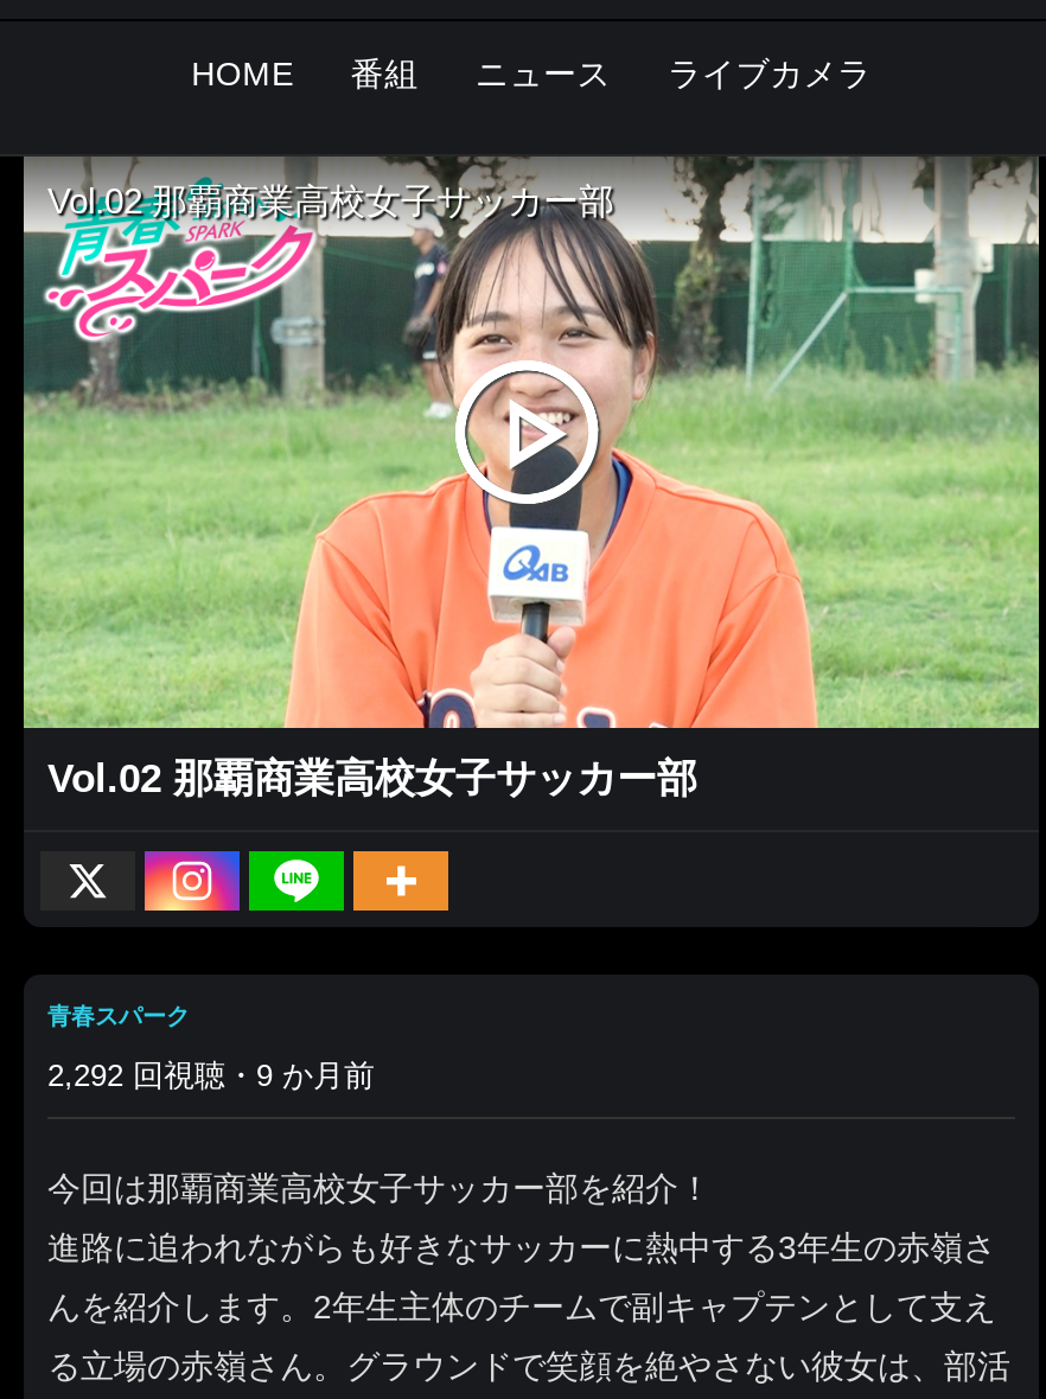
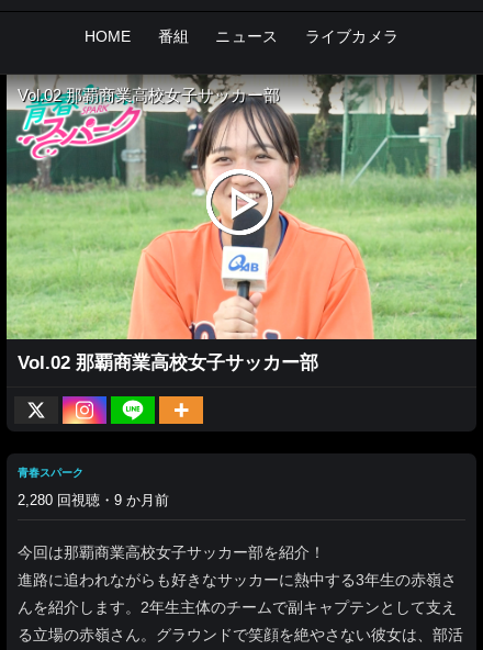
[47,1058,375,1093] 2,292 回視聴・9 か月前 -> [18,492,169,508] 2,280 回視聴・9 か月前

